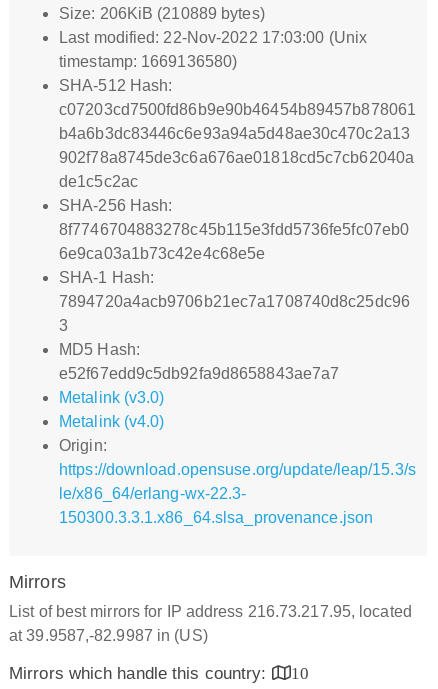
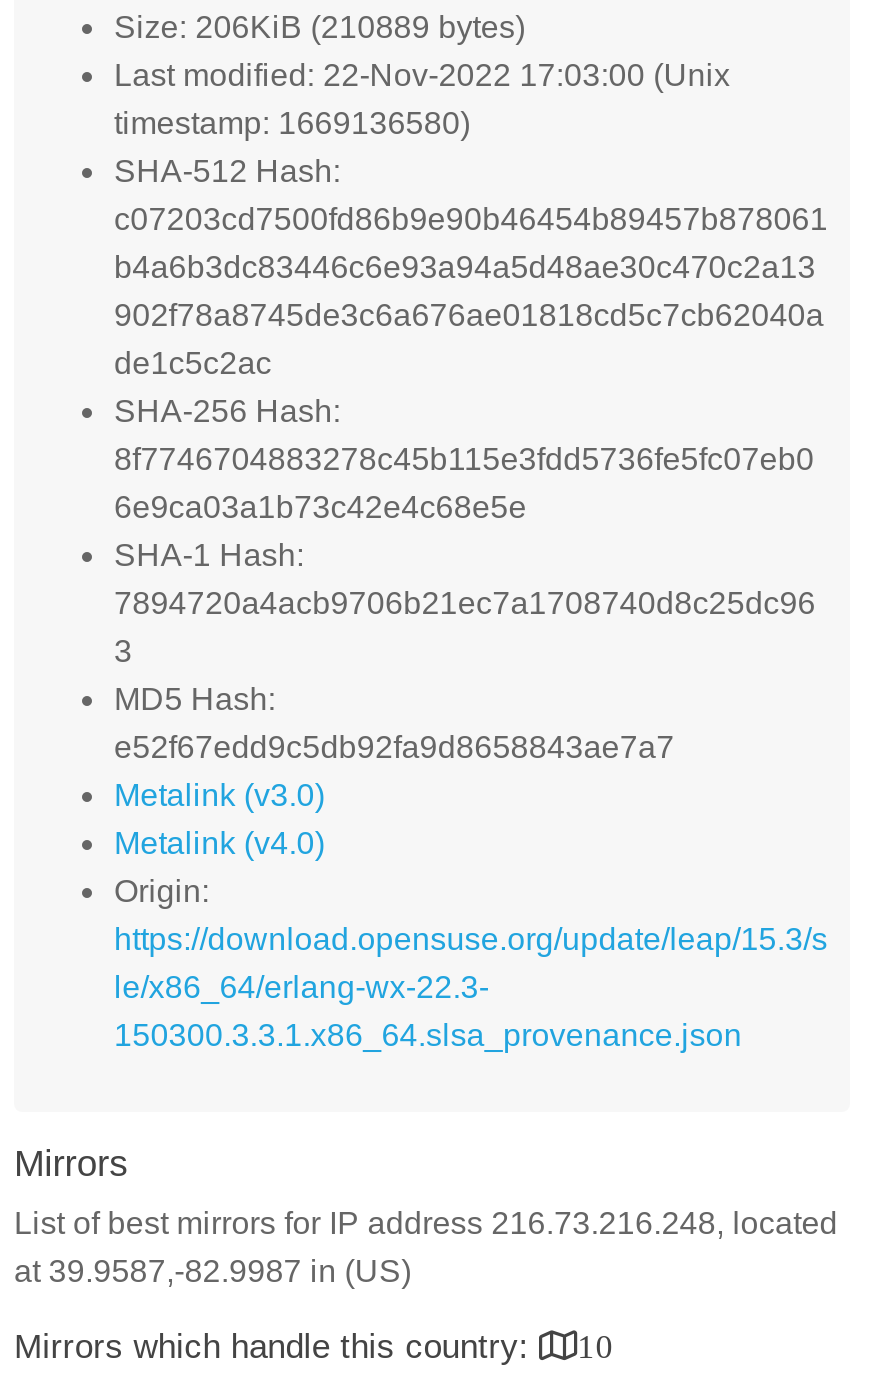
[9,603,412,620] List of best mirrors for IP address 216.73.217.95, located -> [14,1206,838,1240] List of best mirrors for IP address 216.73.216.248, located

